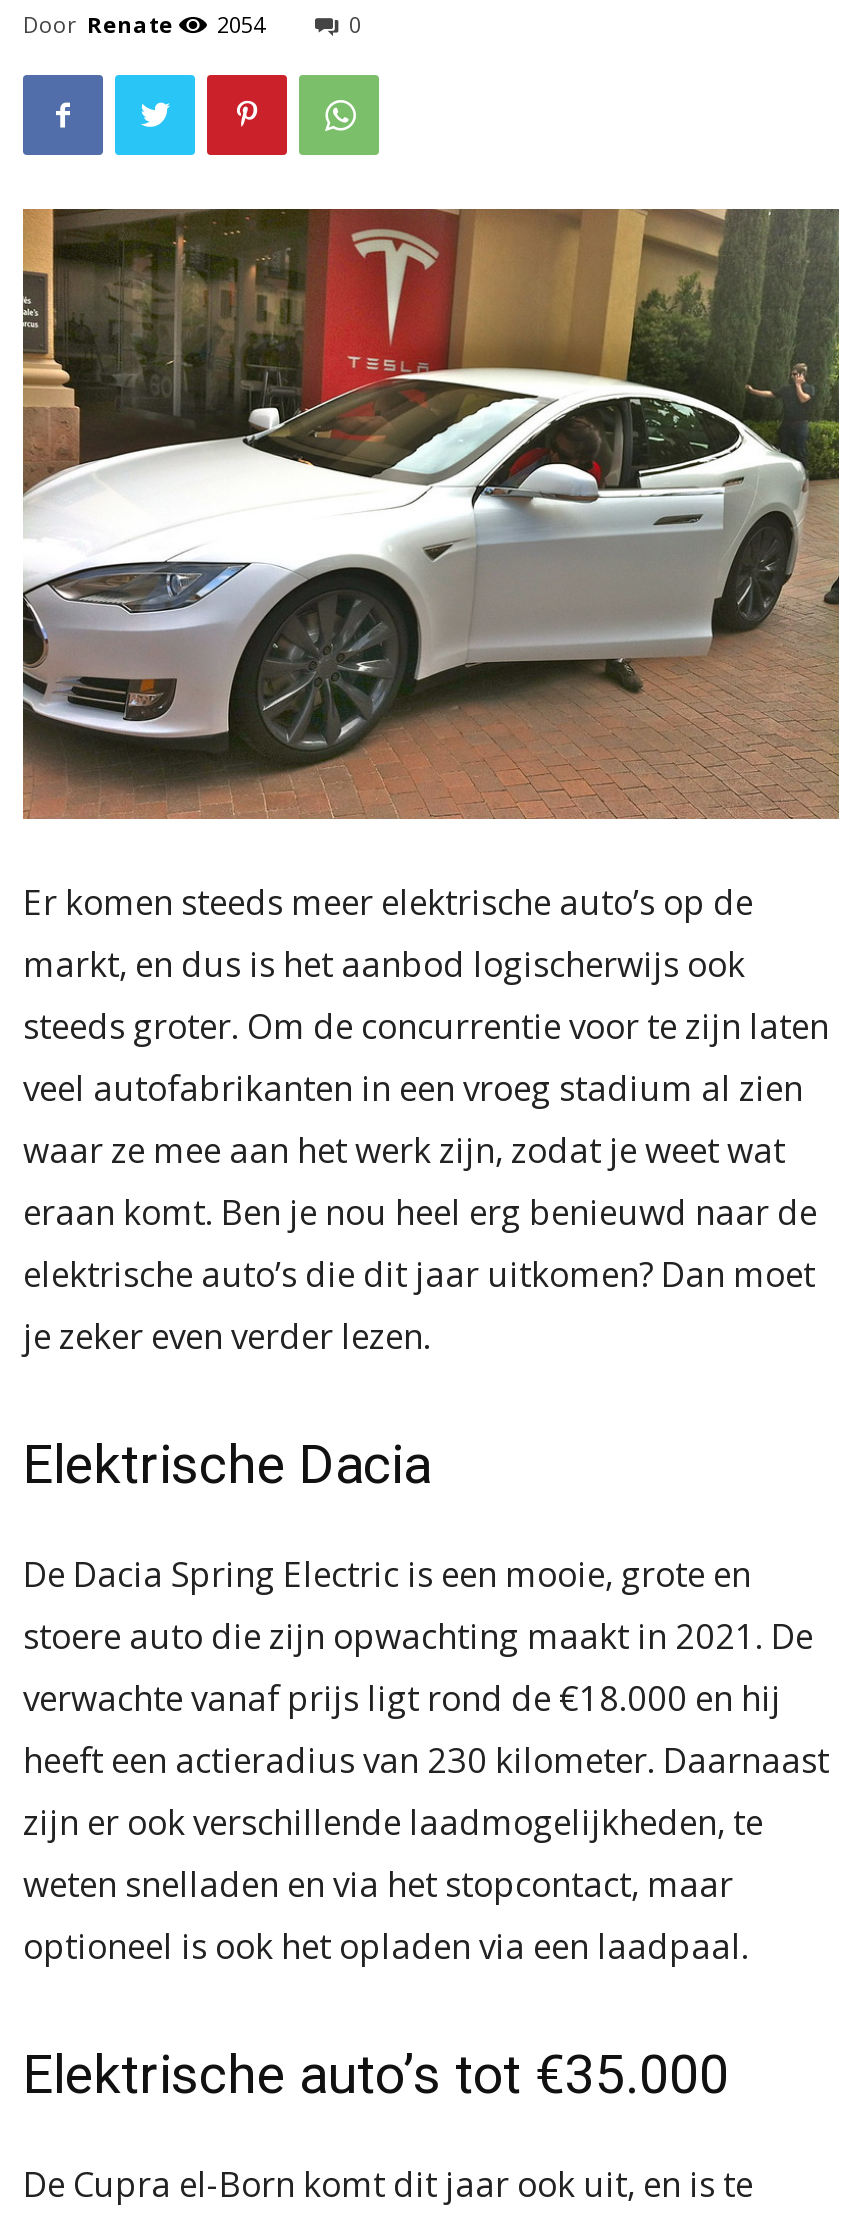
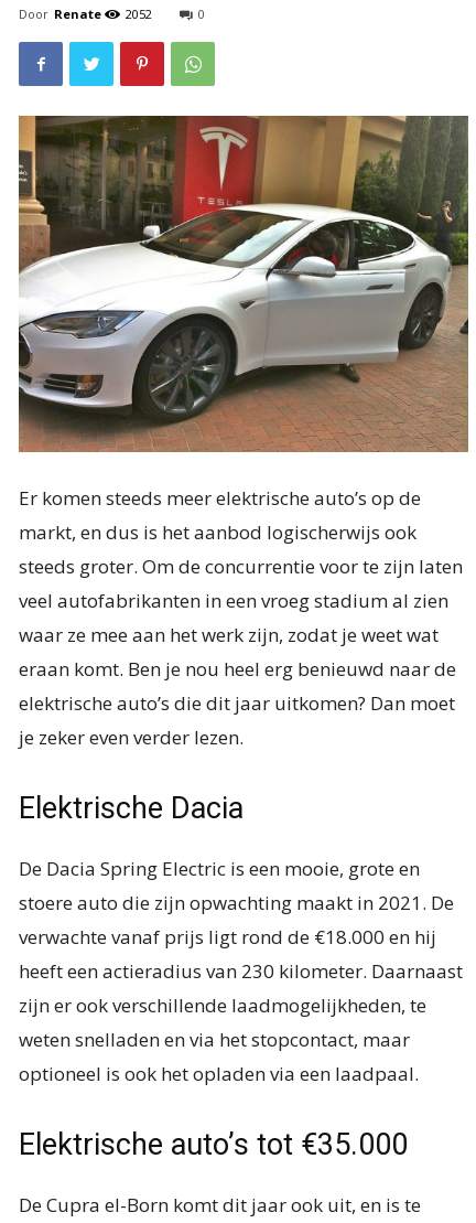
[23,9,265,39] Door Renate 2054 -> [19,6,152,22] Door Renate 2052

